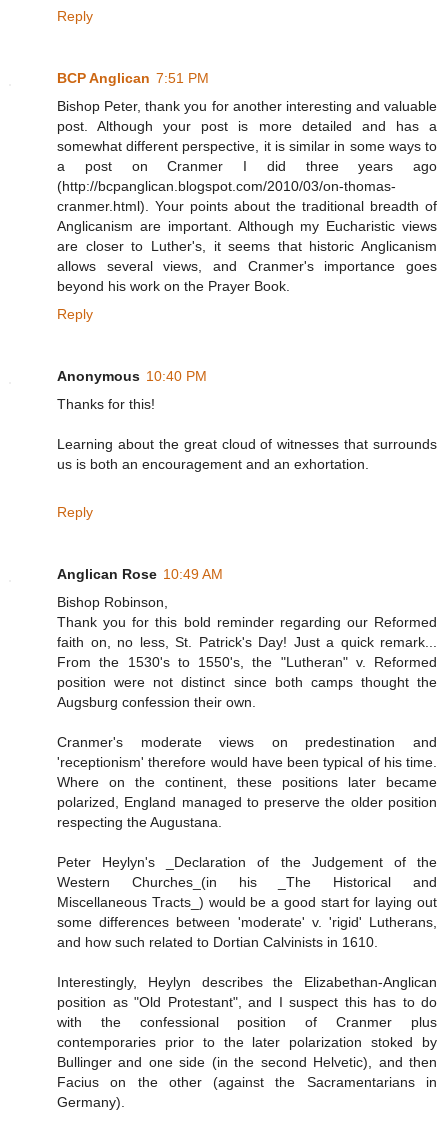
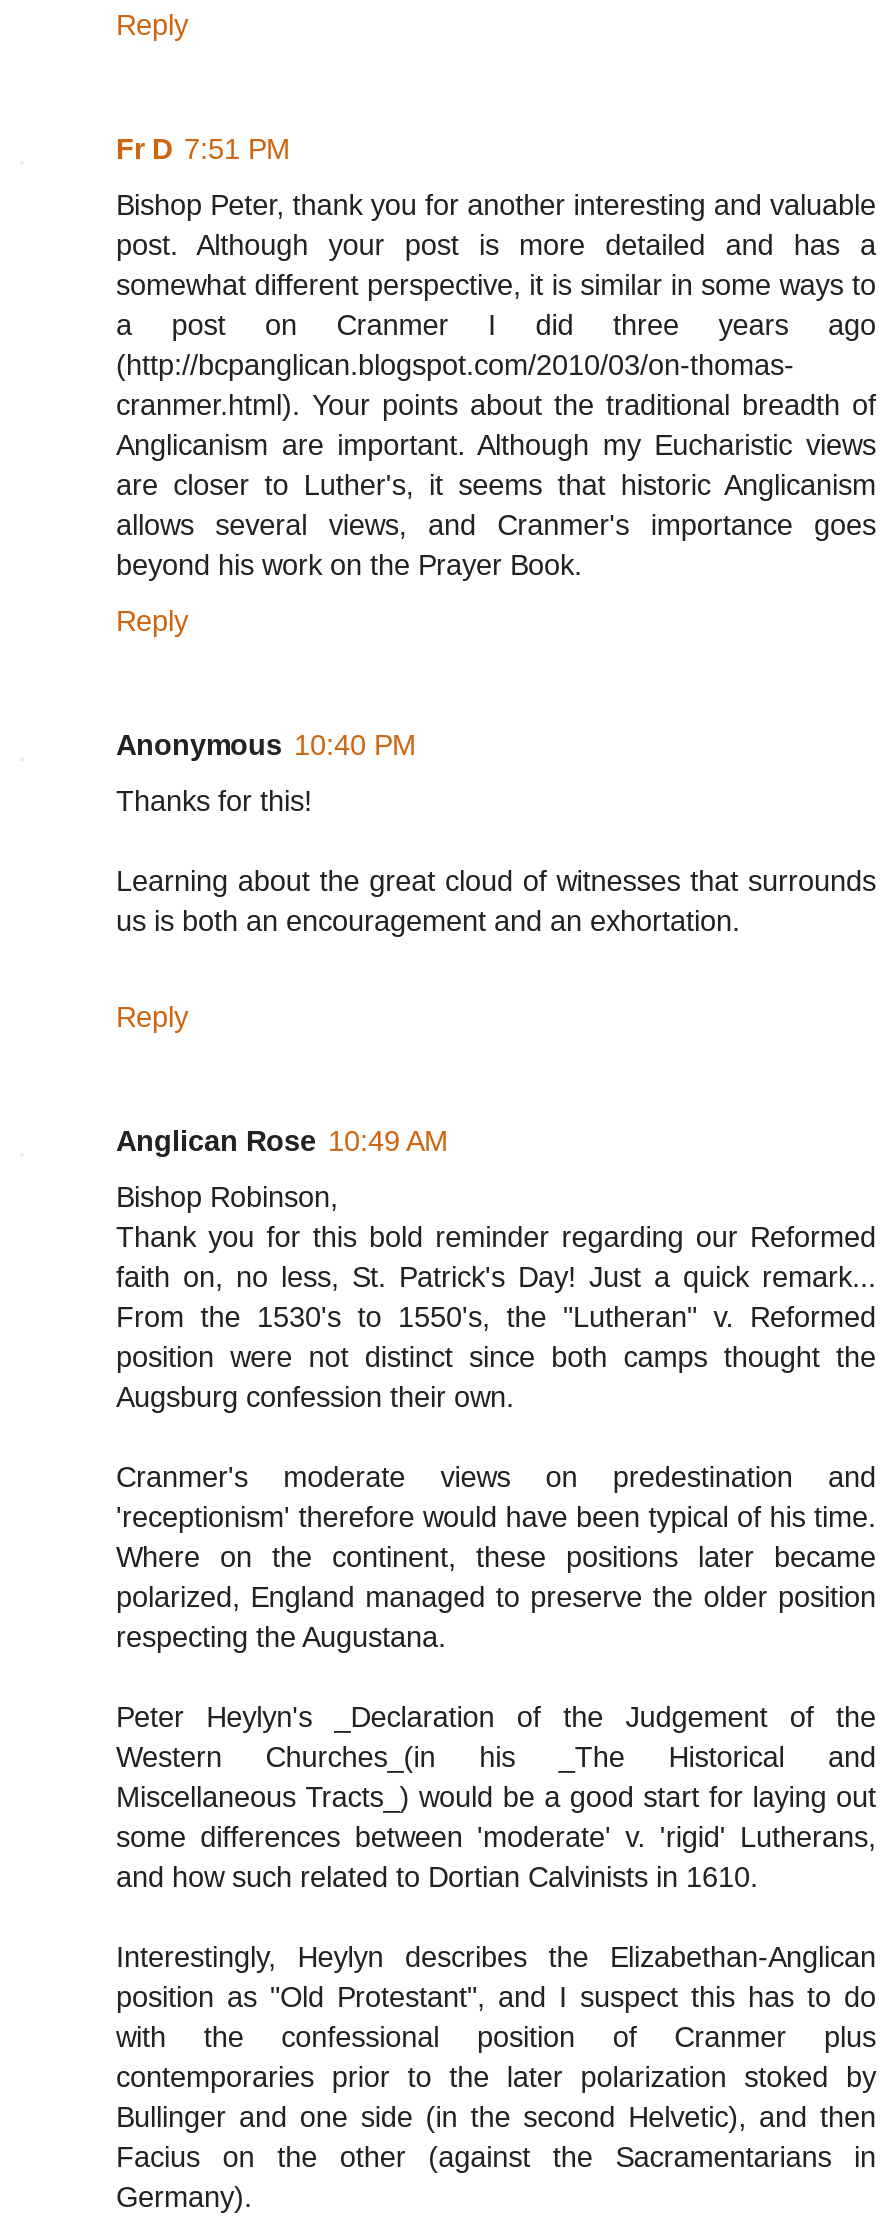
[57,70,209,86] BCP Anglican 7:51 PM -> [116,133,290,165] Fr D 7:51 PM

